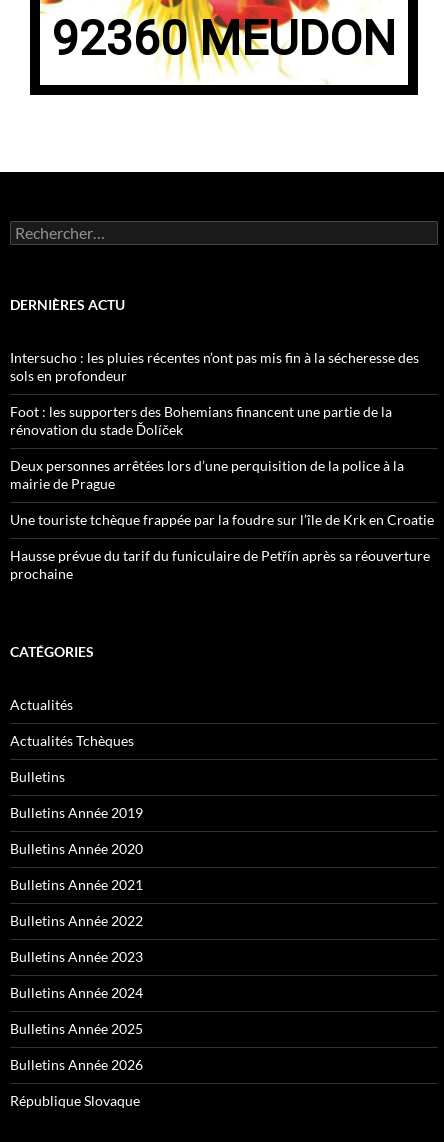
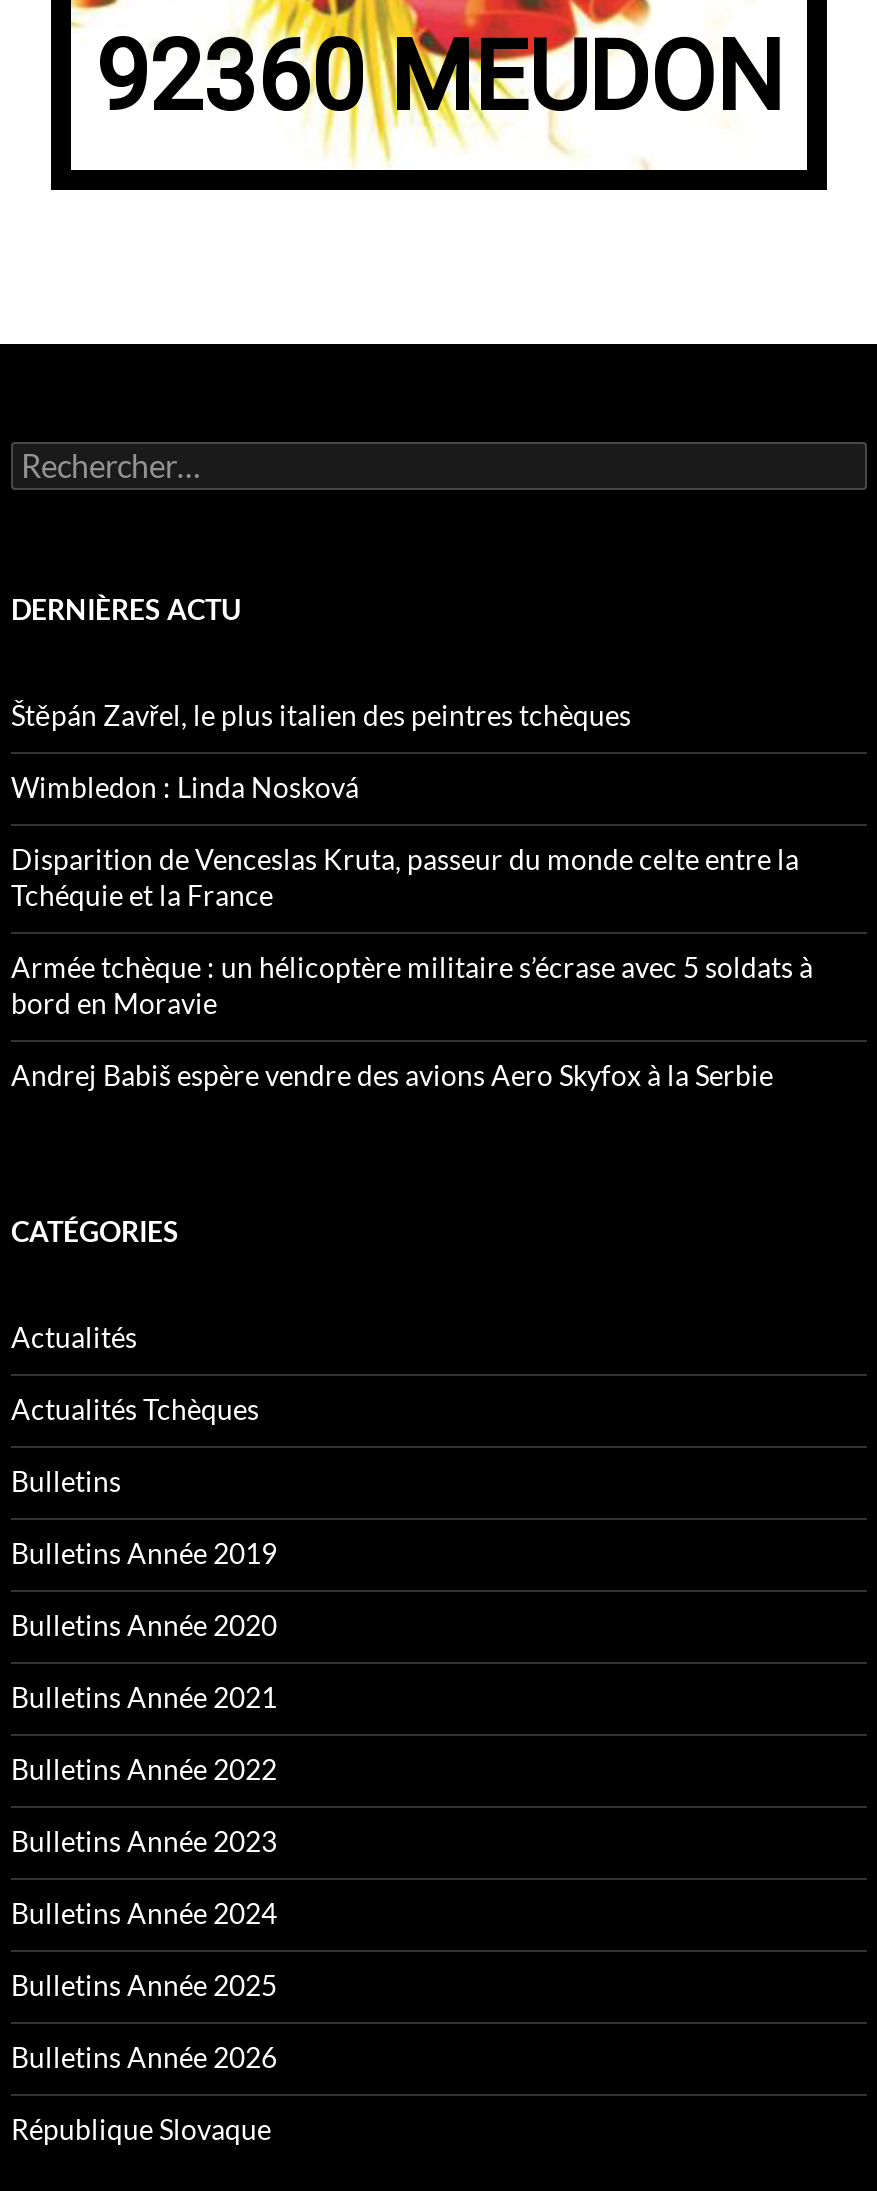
[10,349,419,384] Intersucho : les pluies récentes n’ont pas mis fin à la sécheresse des | sols en profondeur -> [11,698,631,732] Štěpán Zavřel, le plus italien des peintres tchèques
[10,403,392,438] Foot : les supporters des Bohemians financent une partie de la | rénovation du stade Ďolíček -> [11,770,359,804] Wimbledon : Linda Nosková
[10,457,404,492] Deux personnes arrêtées lors d’une perquisition de la police à la | mairie de Prague -> [11,842,799,912] Disparition de Venceslas Kruta, passeur du monde celte entre la | Tchéquie et la France
[10,511,434,528] Une touriste tchèque frappée par la foudre sur l’île de Krk en Croatie -> [11,950,813,1020] Armée tchèque : un hélicoptère militaire s’écrase avec 5 soldats à | bord en Moravie
[10,547,430,582] Hausse prévue du tarif du funiculaire de Petřín après sa réouverture | prochaine -> [11,1058,773,1092] Andrej Babiš espère vendre des avions Aero Skyfox à la Serbie

